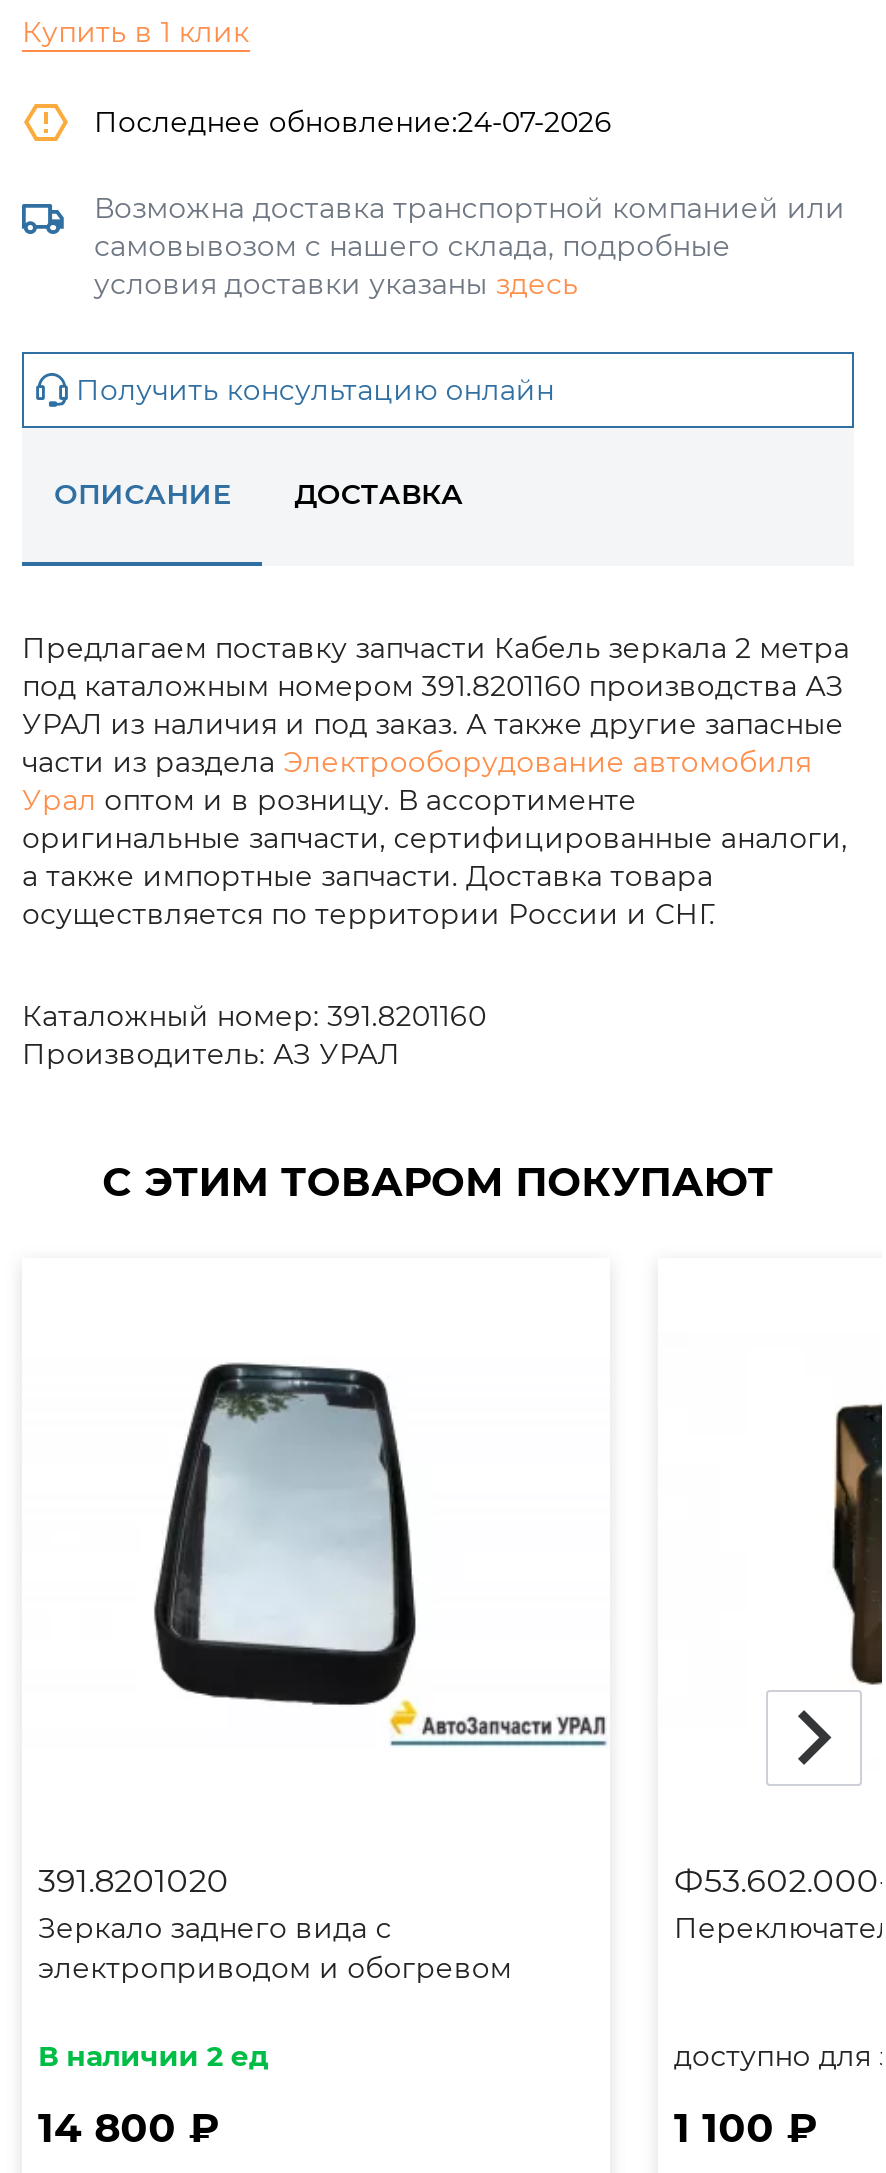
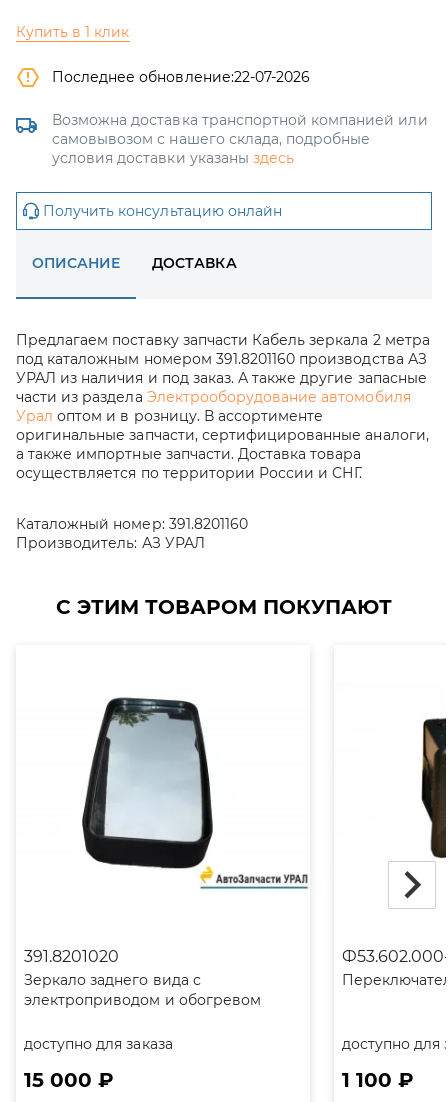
[94,104,612,140] Последнее обновление:24-07-2026 -> [52,68,310,86] Последнее обновление:22-07-2026
[38,2038,269,2074] В наличии 2 ед -> [24,1035,173,1053] доступно для заказа
[38,2104,221,2152] 14 800 ₽ -> [24,1068,114,1092] 15 000 ₽

